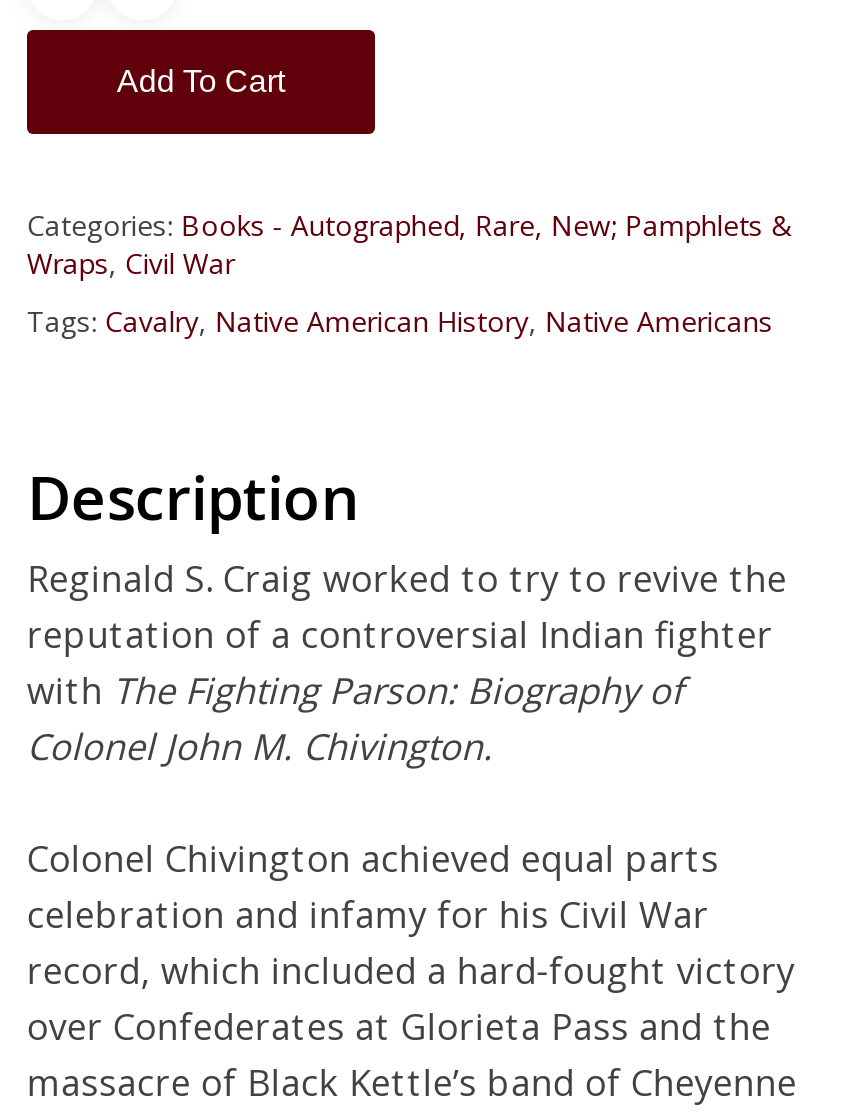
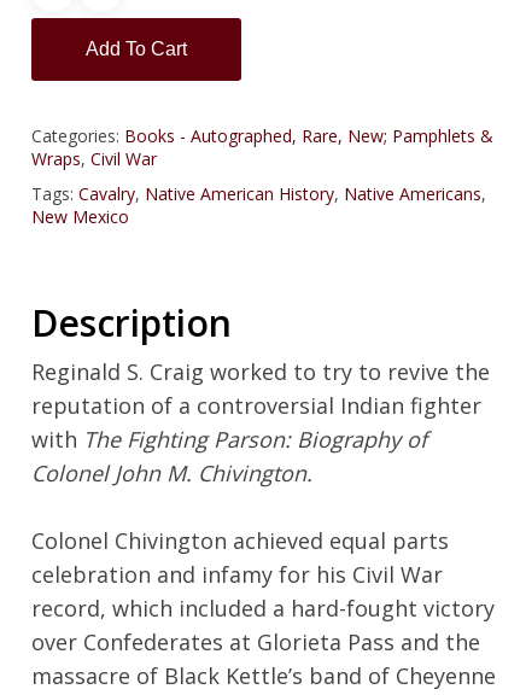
[27,303,773,341] Tags: Cavalry, Native American History, Native Americans -> [31,183,486,229] Tags: Cavalry, Native American History, Native Americans, | New Mexico

